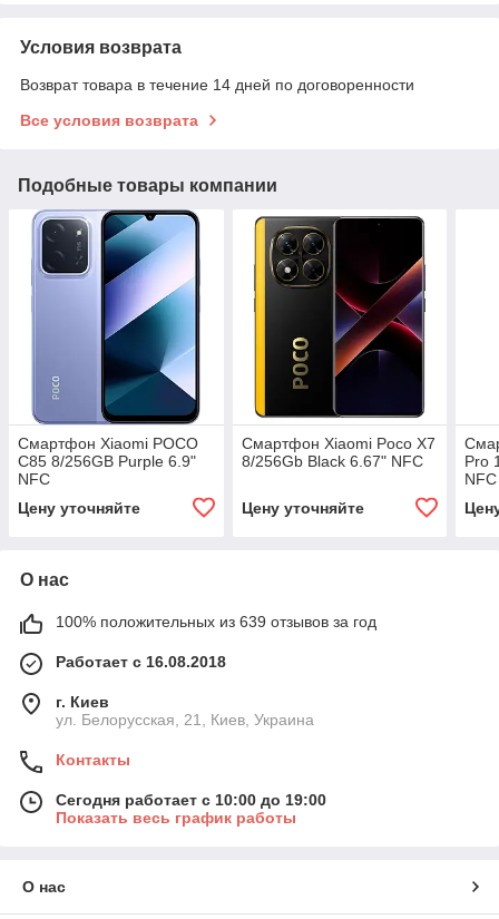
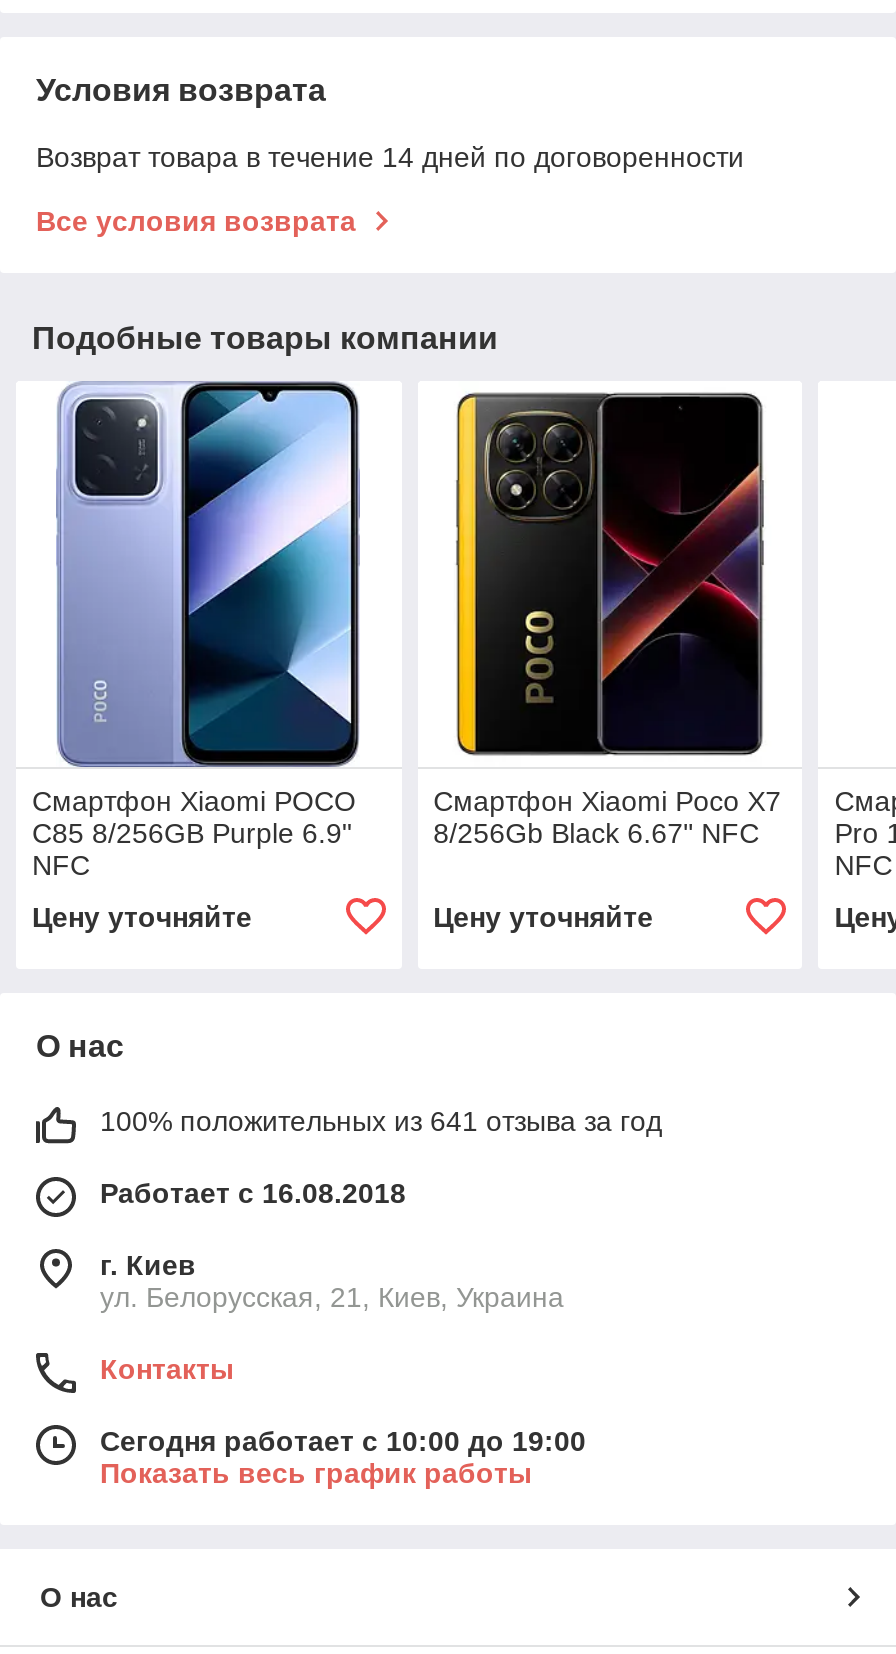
[56,612,376,630] 100% положительных из 639 отзывов за год -> [100,1104,662,1136] 100% положительных из 641 отзыва за год

